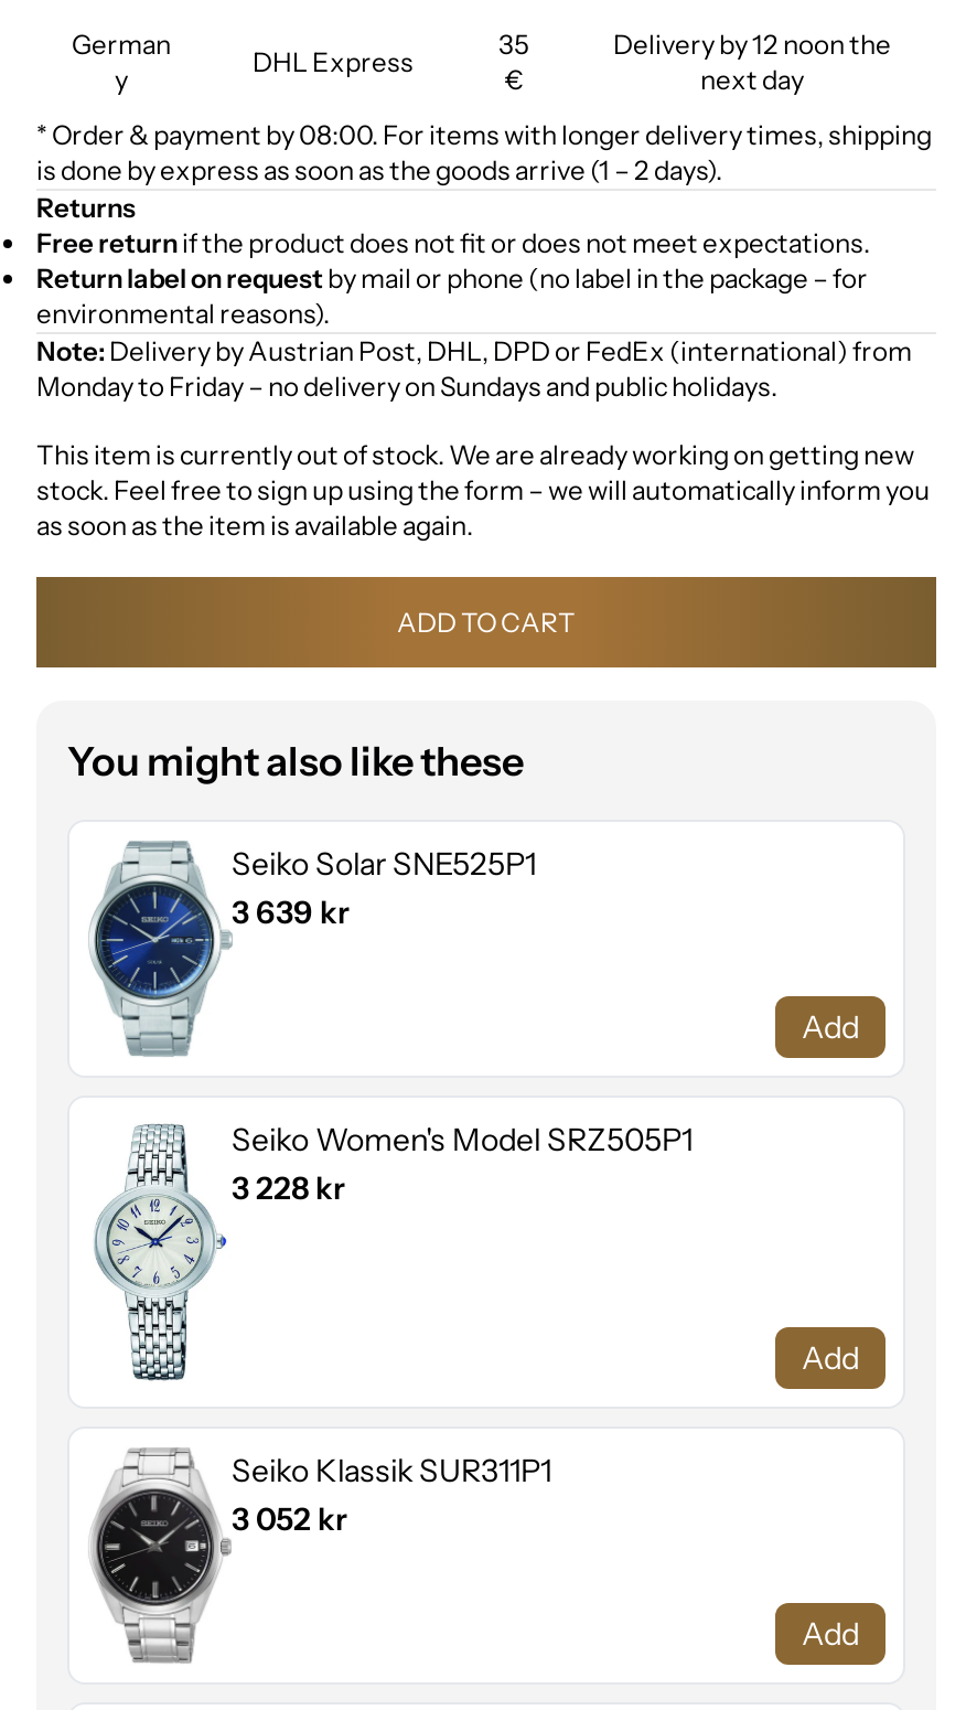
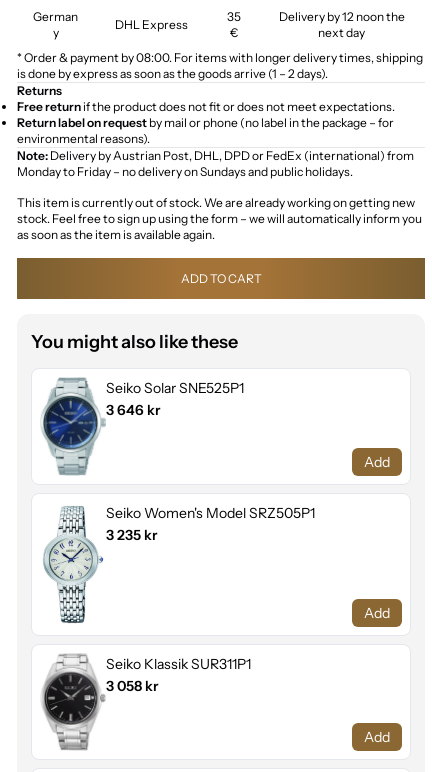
[232,892,348,932] 3 639 kr -> [105,401,159,419] 3 646 kr
[232,1167,344,1207] 3 228 kr -> [105,526,156,544] 3 235 kr
[232,1500,346,1540] 3 052 kr -> [105,677,157,695] 3 058 kr

